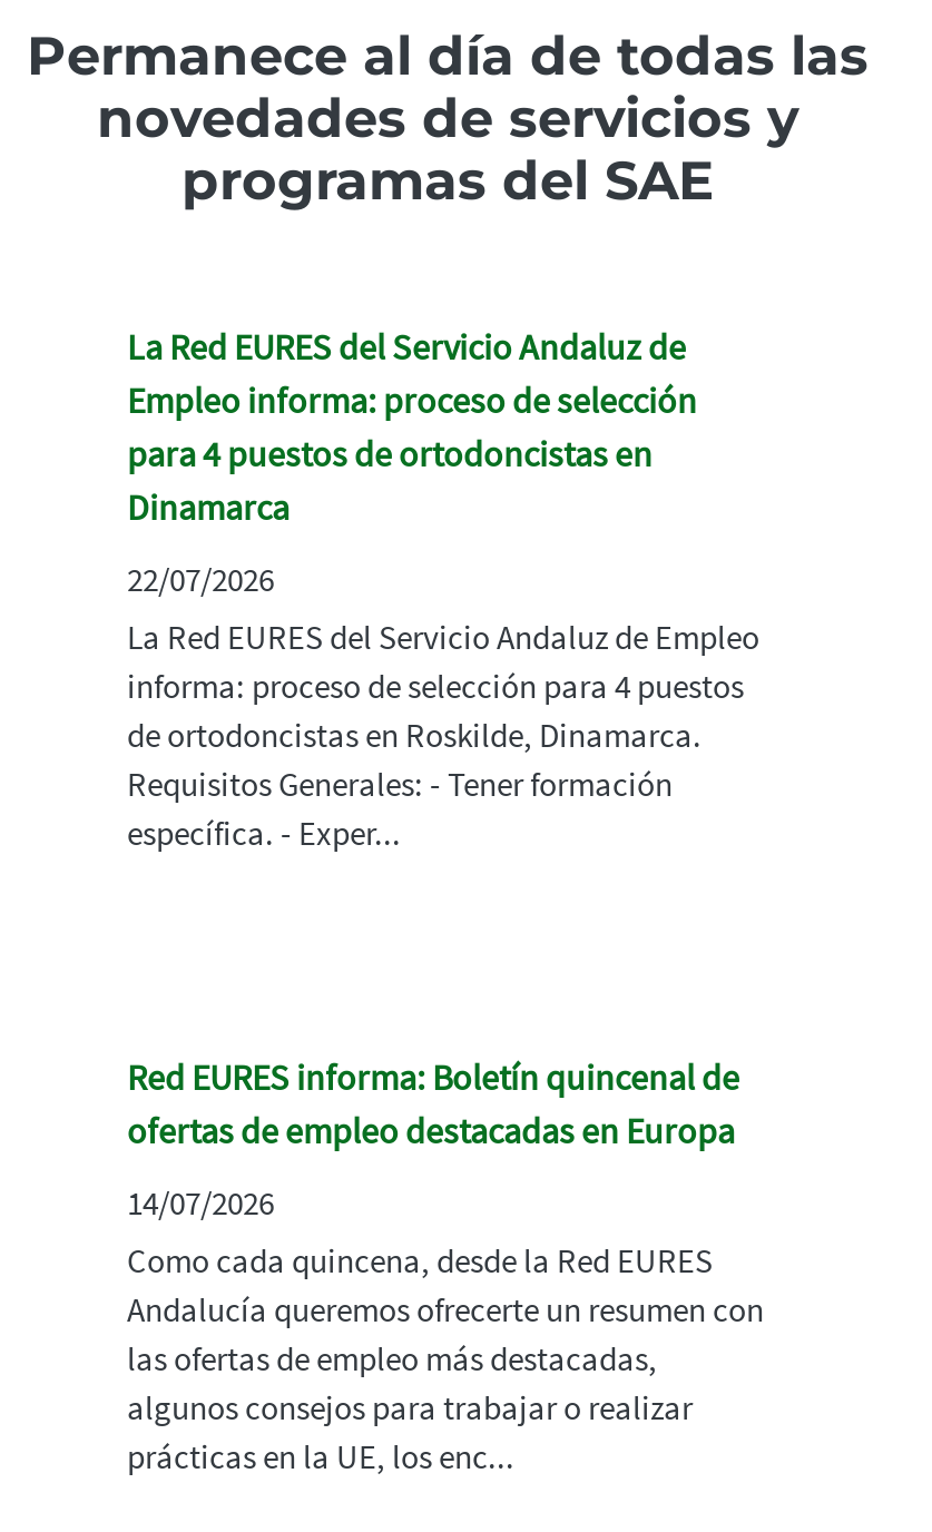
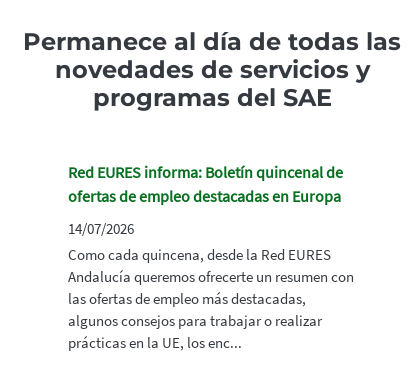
[127,324,759,854] La Red EURES del Servicio Andaluz de | Empleo informa: proceso de selección | para 4 puestos de ortodoncistas en | Dinamarca | 22/07/2026 | La Red EURES del Servicio Andaluz de Empleo | informa: proceso de selección para 4 puestos | de ortodoncistas en Roskilde, Dinamarca. | Requisitos Generales: - Tener formación | específica. - Exper... -> none

